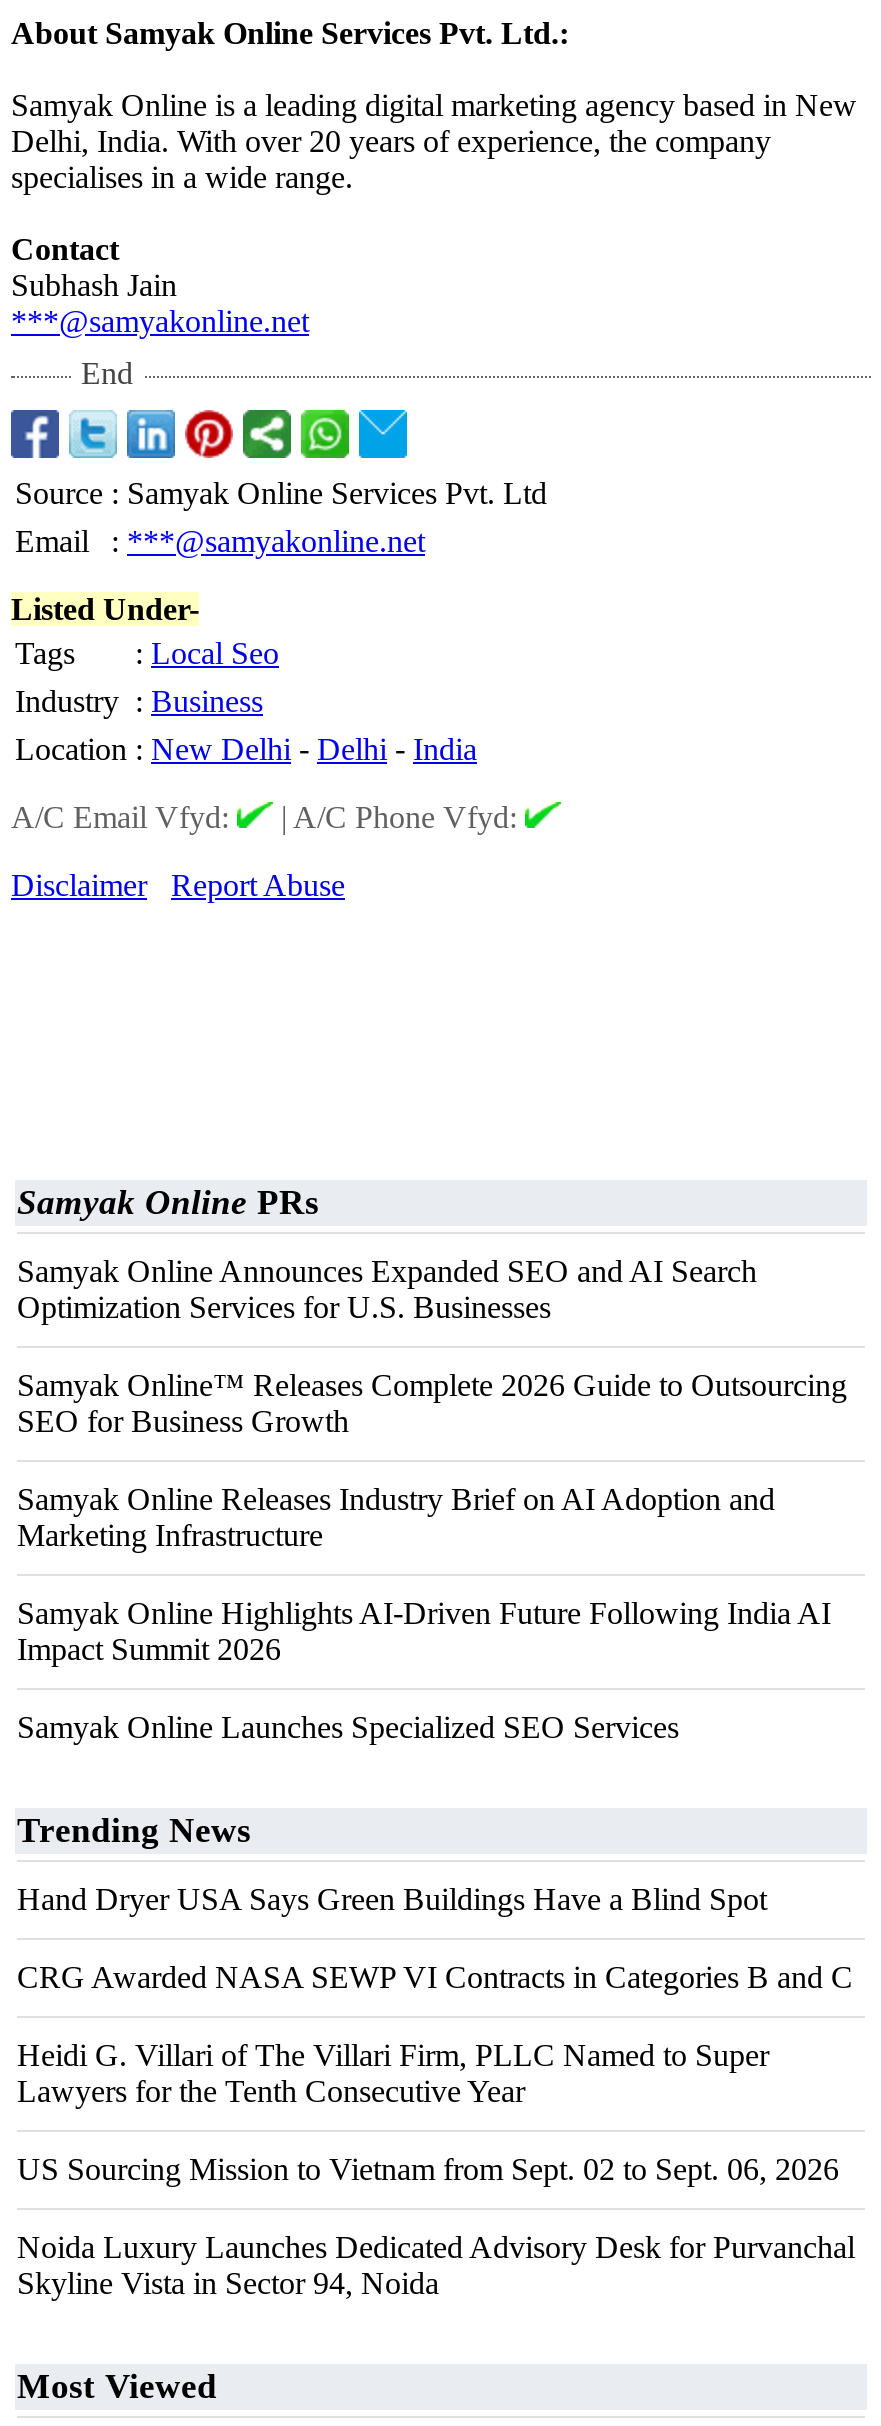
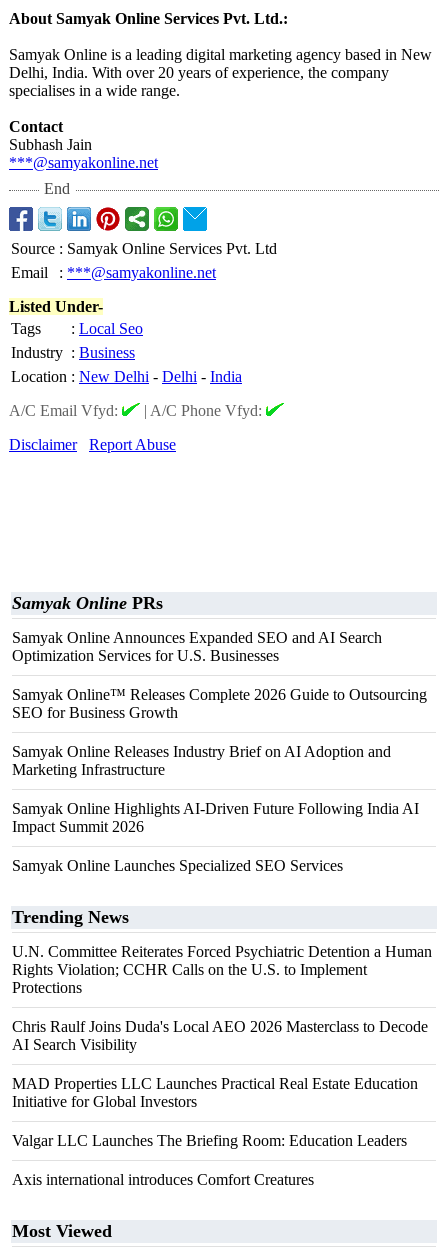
[17,1882,767,1916] Hand Dryer USA Says Green Buildings Have a Blind Spot -> [12,943,432,996] U.N. Committee Reiterates Forced Psychiatric Detention a Human | Rights Violation; CCHR Calls on the U.S. to Implement | Protections
[17,1960,853,1994] CRG Awarded NASA SEWP VI Contracts in Categories B and C -> [12,1018,428,1053] Chris Raulf Joins Duda's Local AEO 2026 Masterclass to Decode | AI Search Visibility
[17,2038,769,2108] Heidi G. Villari of The Villari Firm, PLLC Named to Super | Lawyers for the Tenth Consecutive Year -> [12,1075,418,1110] MAD Properties LLC Launches Practical Real Estate Education | Initiative for Global Investors
[17,2152,839,2186] US Sourcing Mission to Vietnam from Sept. 02 to Sept. 06, 2026 -> [12,1132,407,1149] Valgar LLC Launches The Briefing Room: Education Leaders
[17,2230,855,2300] Noida Luxury Launches Dedicated Advisory Desk for Purvanchal | Skyline Vista in Sector 94, Noida -> [12,1171,314,1188] Axis international introduces Comfort Creatures

